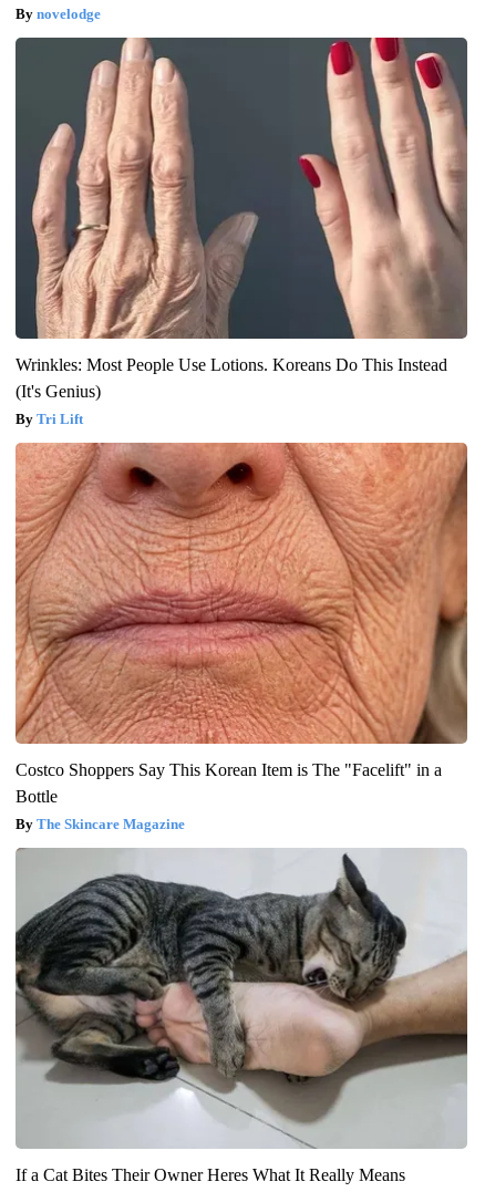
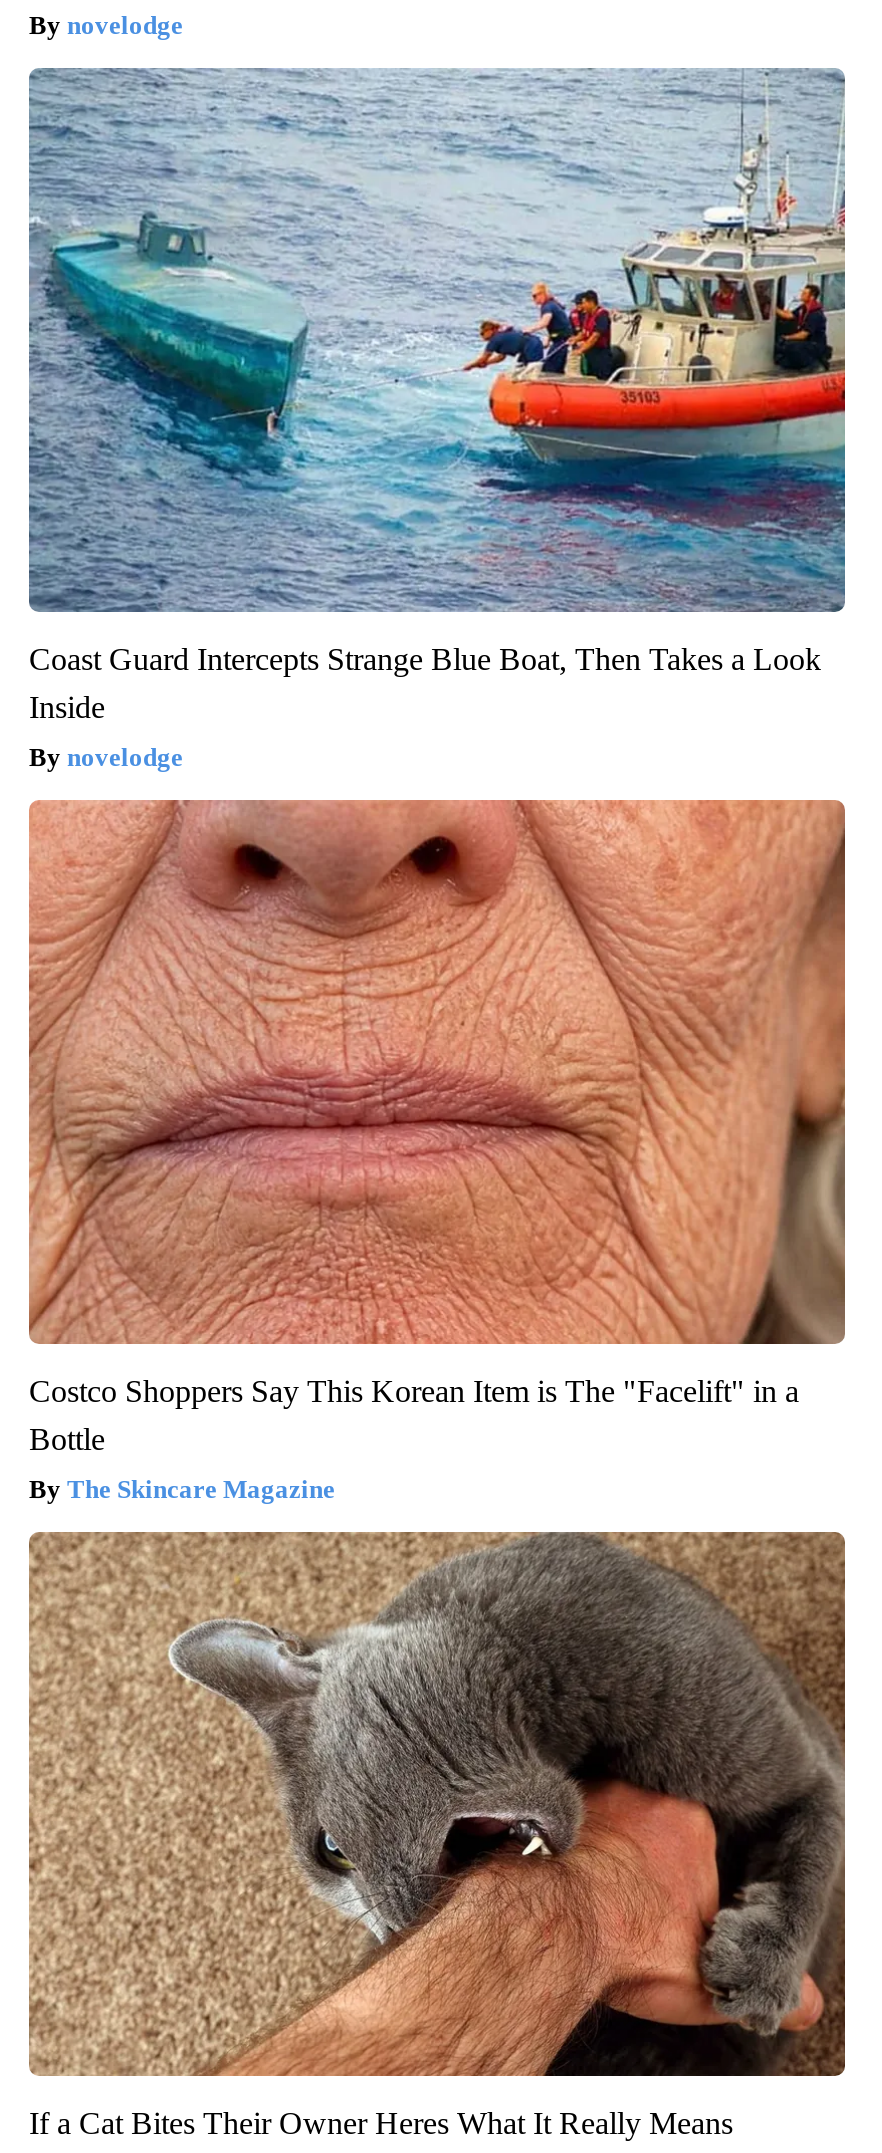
[14,37,468,401] [image] | Wrinkles: Most People Use Lotions. Koreans Do This Instead | (It's Genius) -> [29,68,847,724] [image] | Coast Guard Intercepts Strange Blue Boat, Then Takes a Look | Inside
[37,411,83,427] Tri Lift -> [67,742,183,772] novelodge
[14,848,467,1149] [image] -> [27,1532,847,2078] [image]

